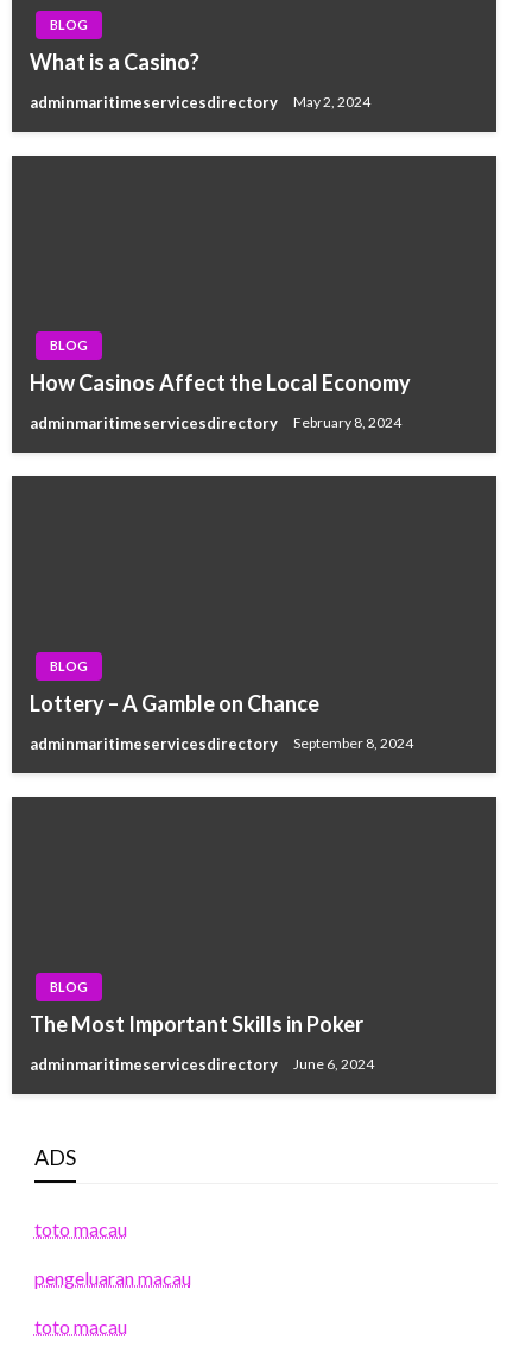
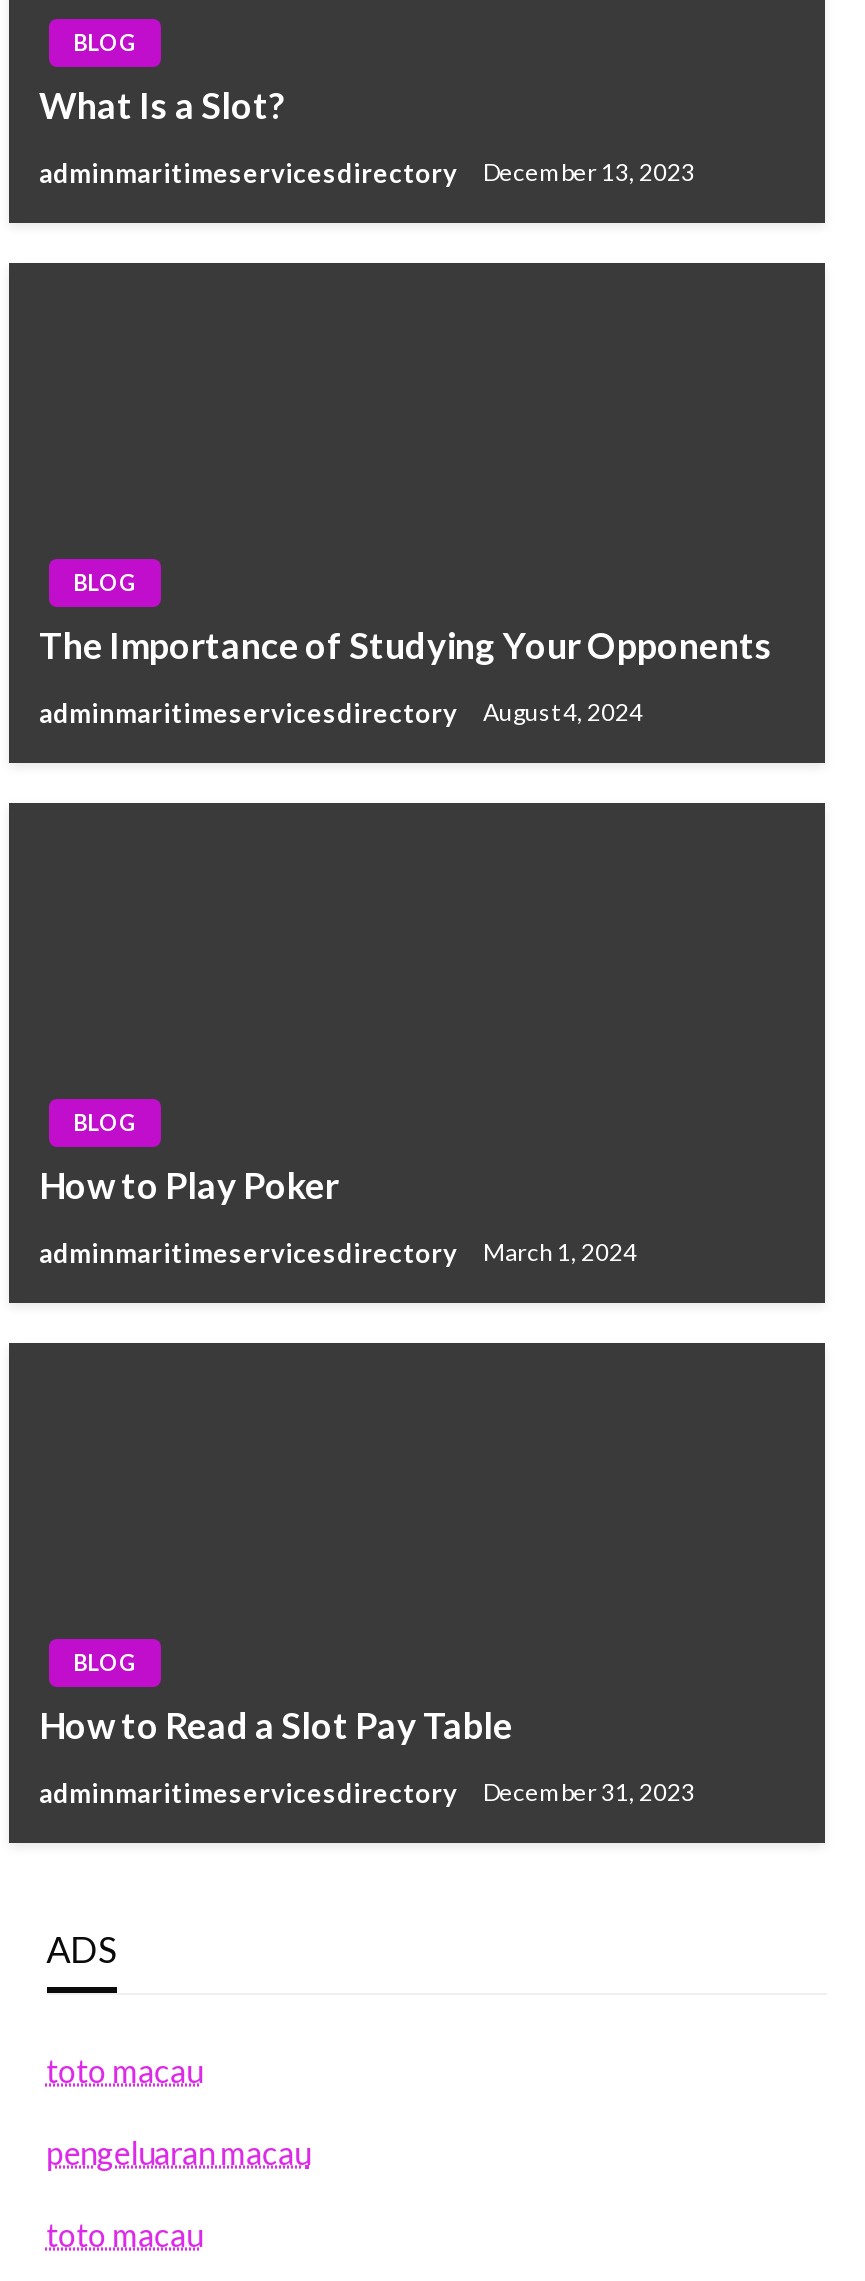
[30,48,199,75] What is a Casino? -> [39,83,285,127] What Is a Slot?
[30,92,370,111] adminmaritimeservicesdirectory May 2, 2024 -> [39,157,695,189] adminmaritimeservicesdirectory December 13, 2023
[30,369,411,395] How Casinos Affect the Local Economy -> [39,623,773,667] The Importance of Studying Your Opponents
[30,413,401,432] adminmaritimeservicesdirectory February 8, 2024 -> [39,697,643,729] adminmaritimeservicesdirectory August 4, 2024
[30,690,319,716] Lottery – A Gamble on Chance -> [39,1163,339,1207] How to Play Poker
[30,734,413,753] adminmaritimeservicesdirectory September 8, 2024 -> [39,1237,637,1269] adminmaritimeservicesdirectory March 1, 2024
[30,1011,363,1037] The Most Important Skills in Poker -> [39,1703,513,1747] How to Read a Slot Pay Table
[30,1055,374,1074] adminmaritimeservicesdirectory June 6, 2024 -> [39,1777,695,1809] adminmaritimeservicesdirectory December 31, 2023

